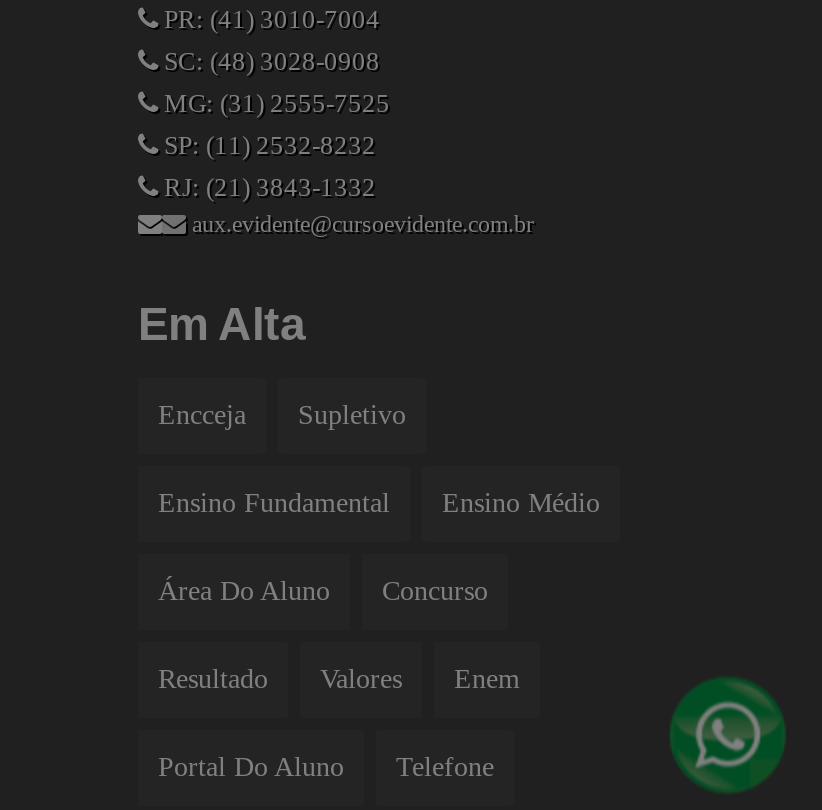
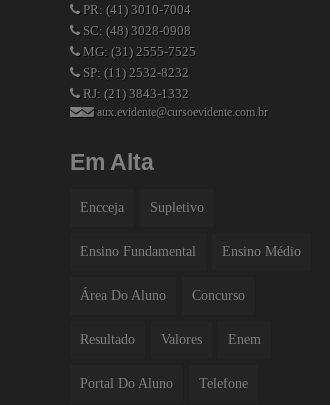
[668,676,788,794] [image] -> none

